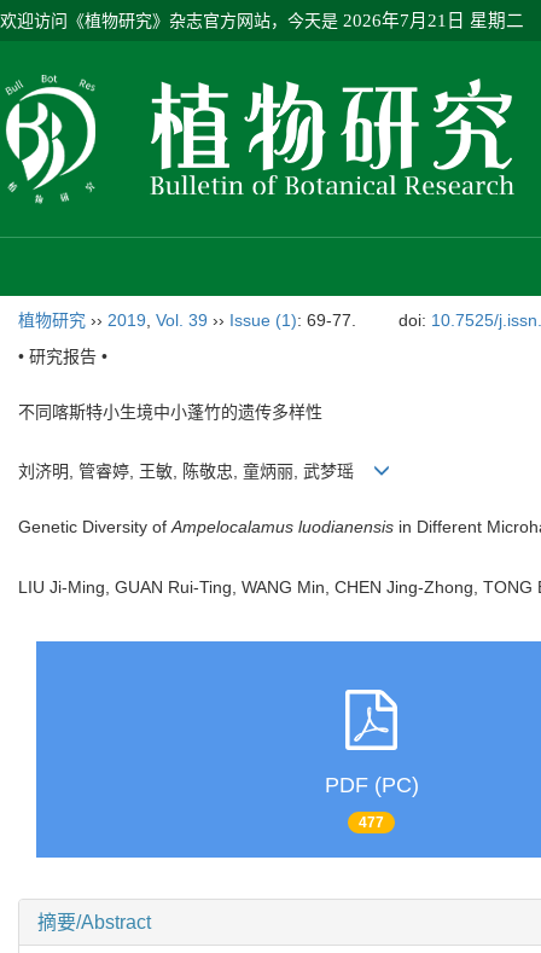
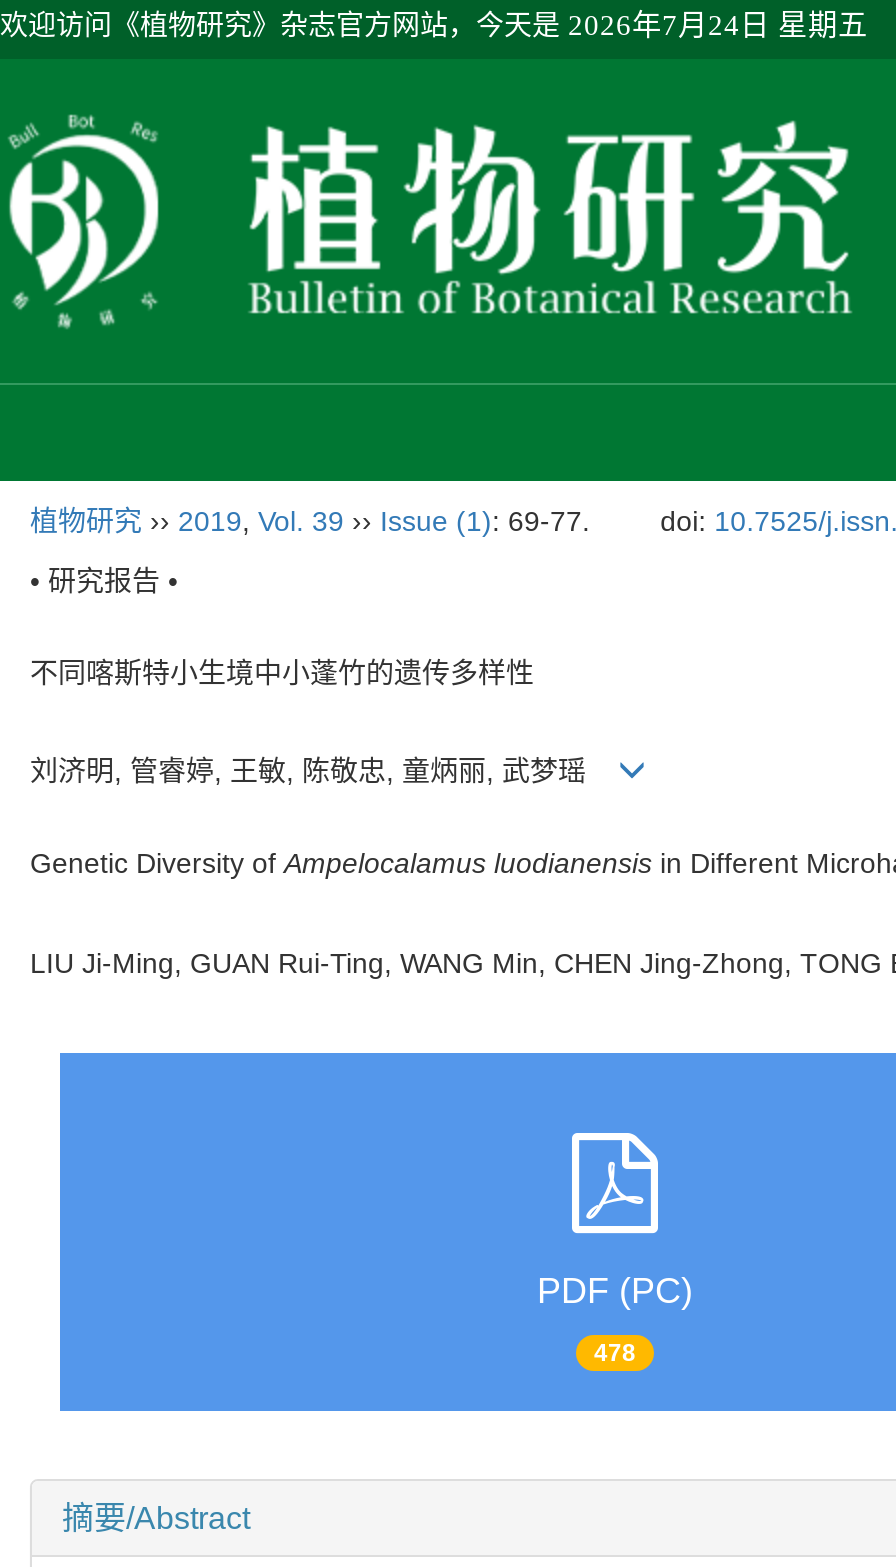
[0,11,524,30] 欢迎访问《植物研究》杂志官方网站，今天是2026年7月21日 星期二 -> [0,9,868,41] 欢迎访问《植物研究》杂志官方网站，今天是2026年7月24日 星期五
[359,814,384,831] 477 -> [594,1339,636,1367] 478

